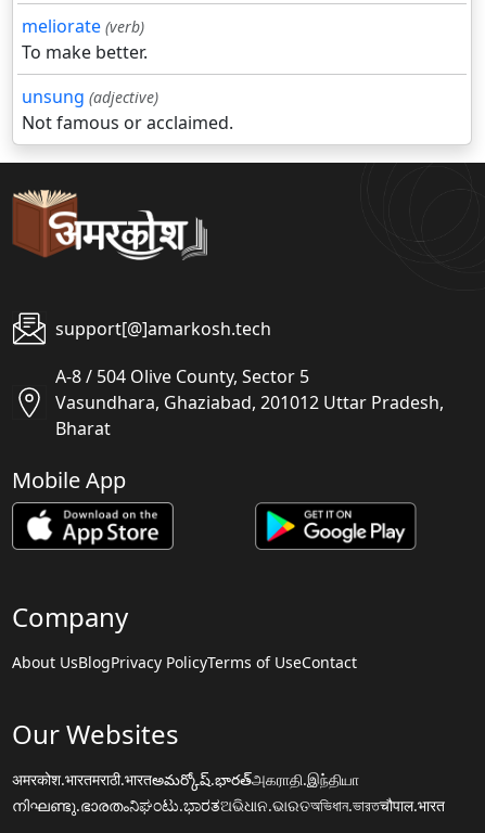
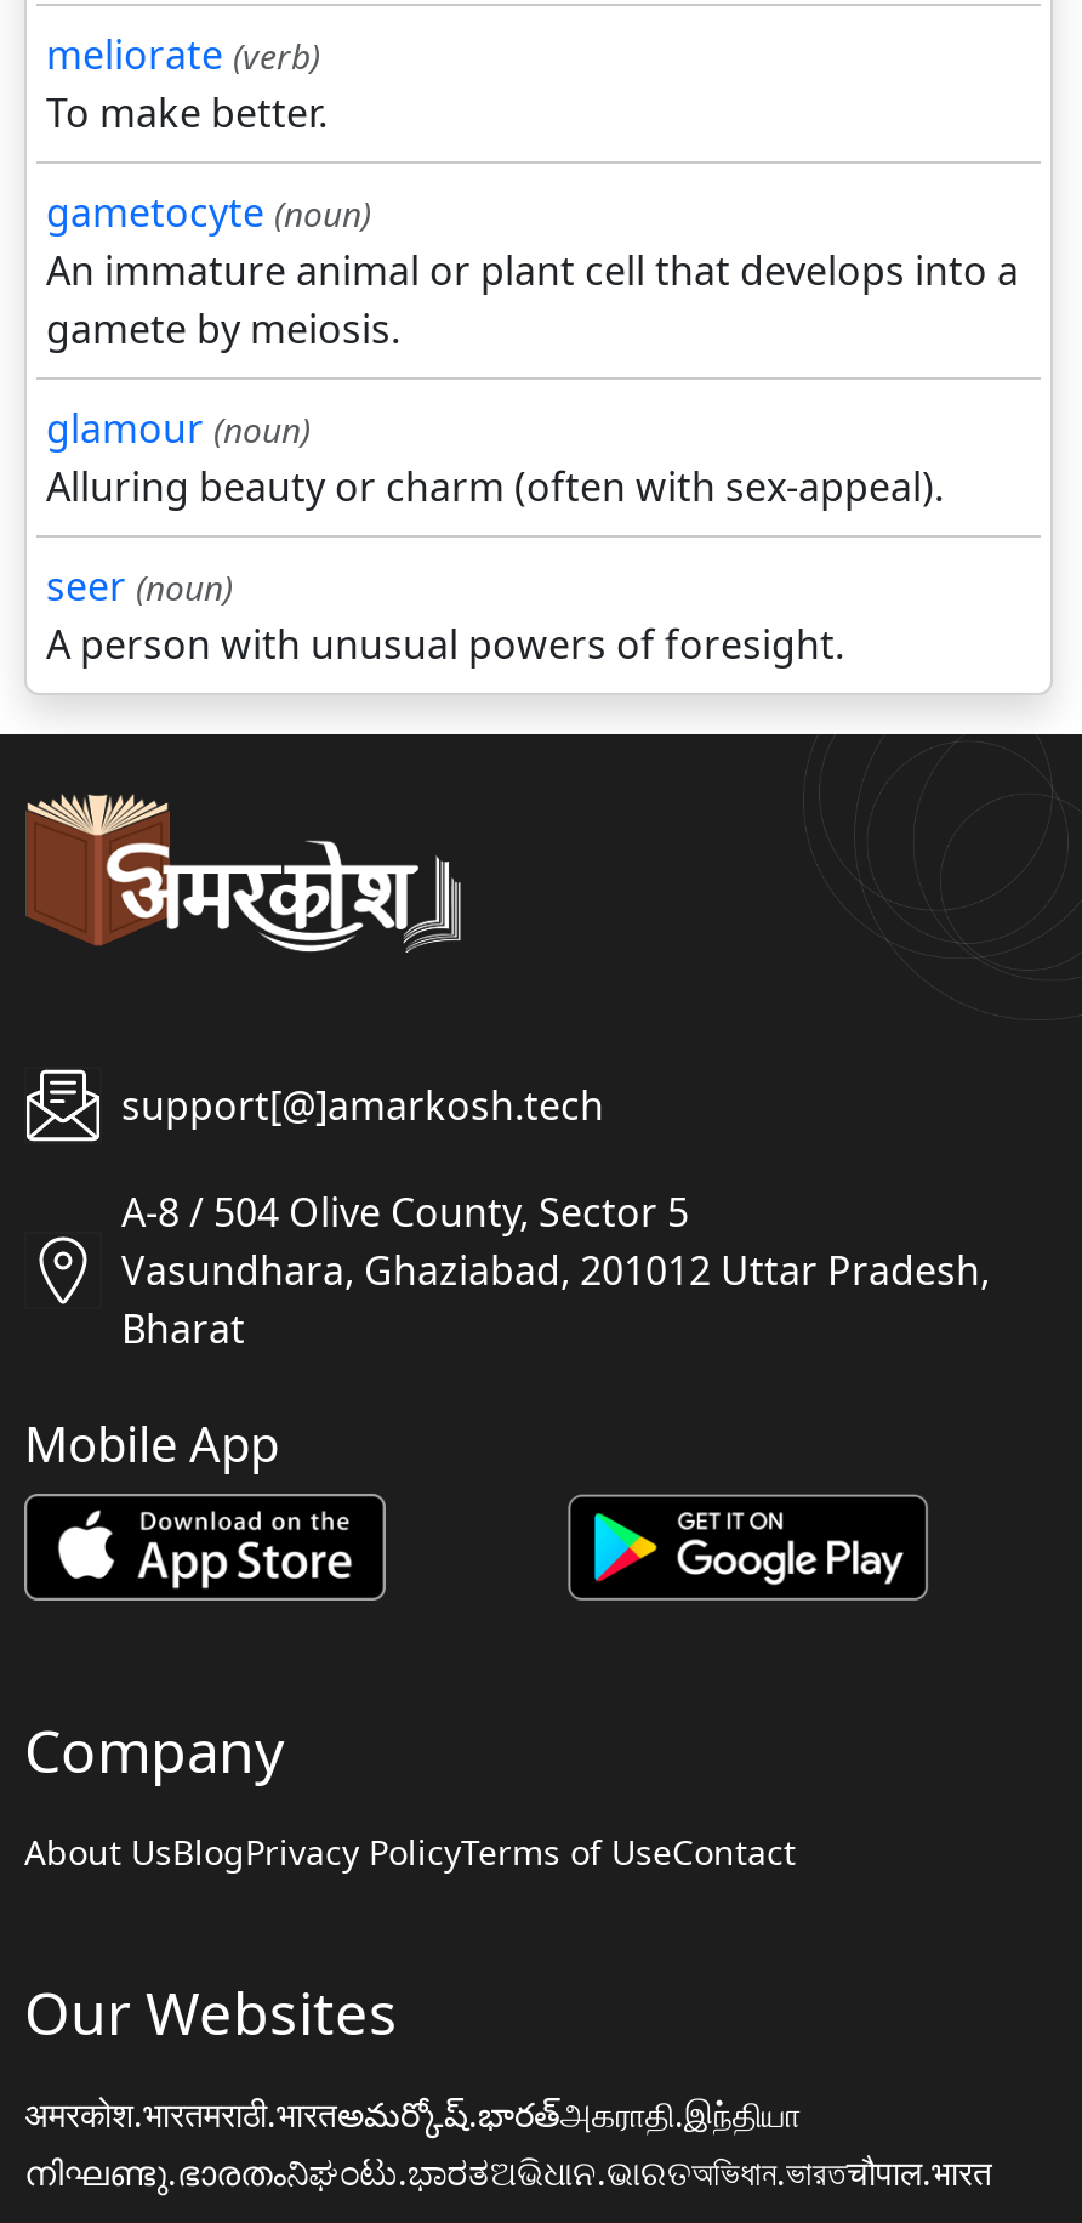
[22,85,233,135] unsung (adjective) | Not famous or acclaimed. -> [46,186,1019,672] gametocyte (noun) | An immature animal or plant cell that develops into a | gamete by meiosis. | glamour (noun) | Alluring beauty or charm (often with sex-appeal). | seer (noun) | A person with unusual powers of foresight.

